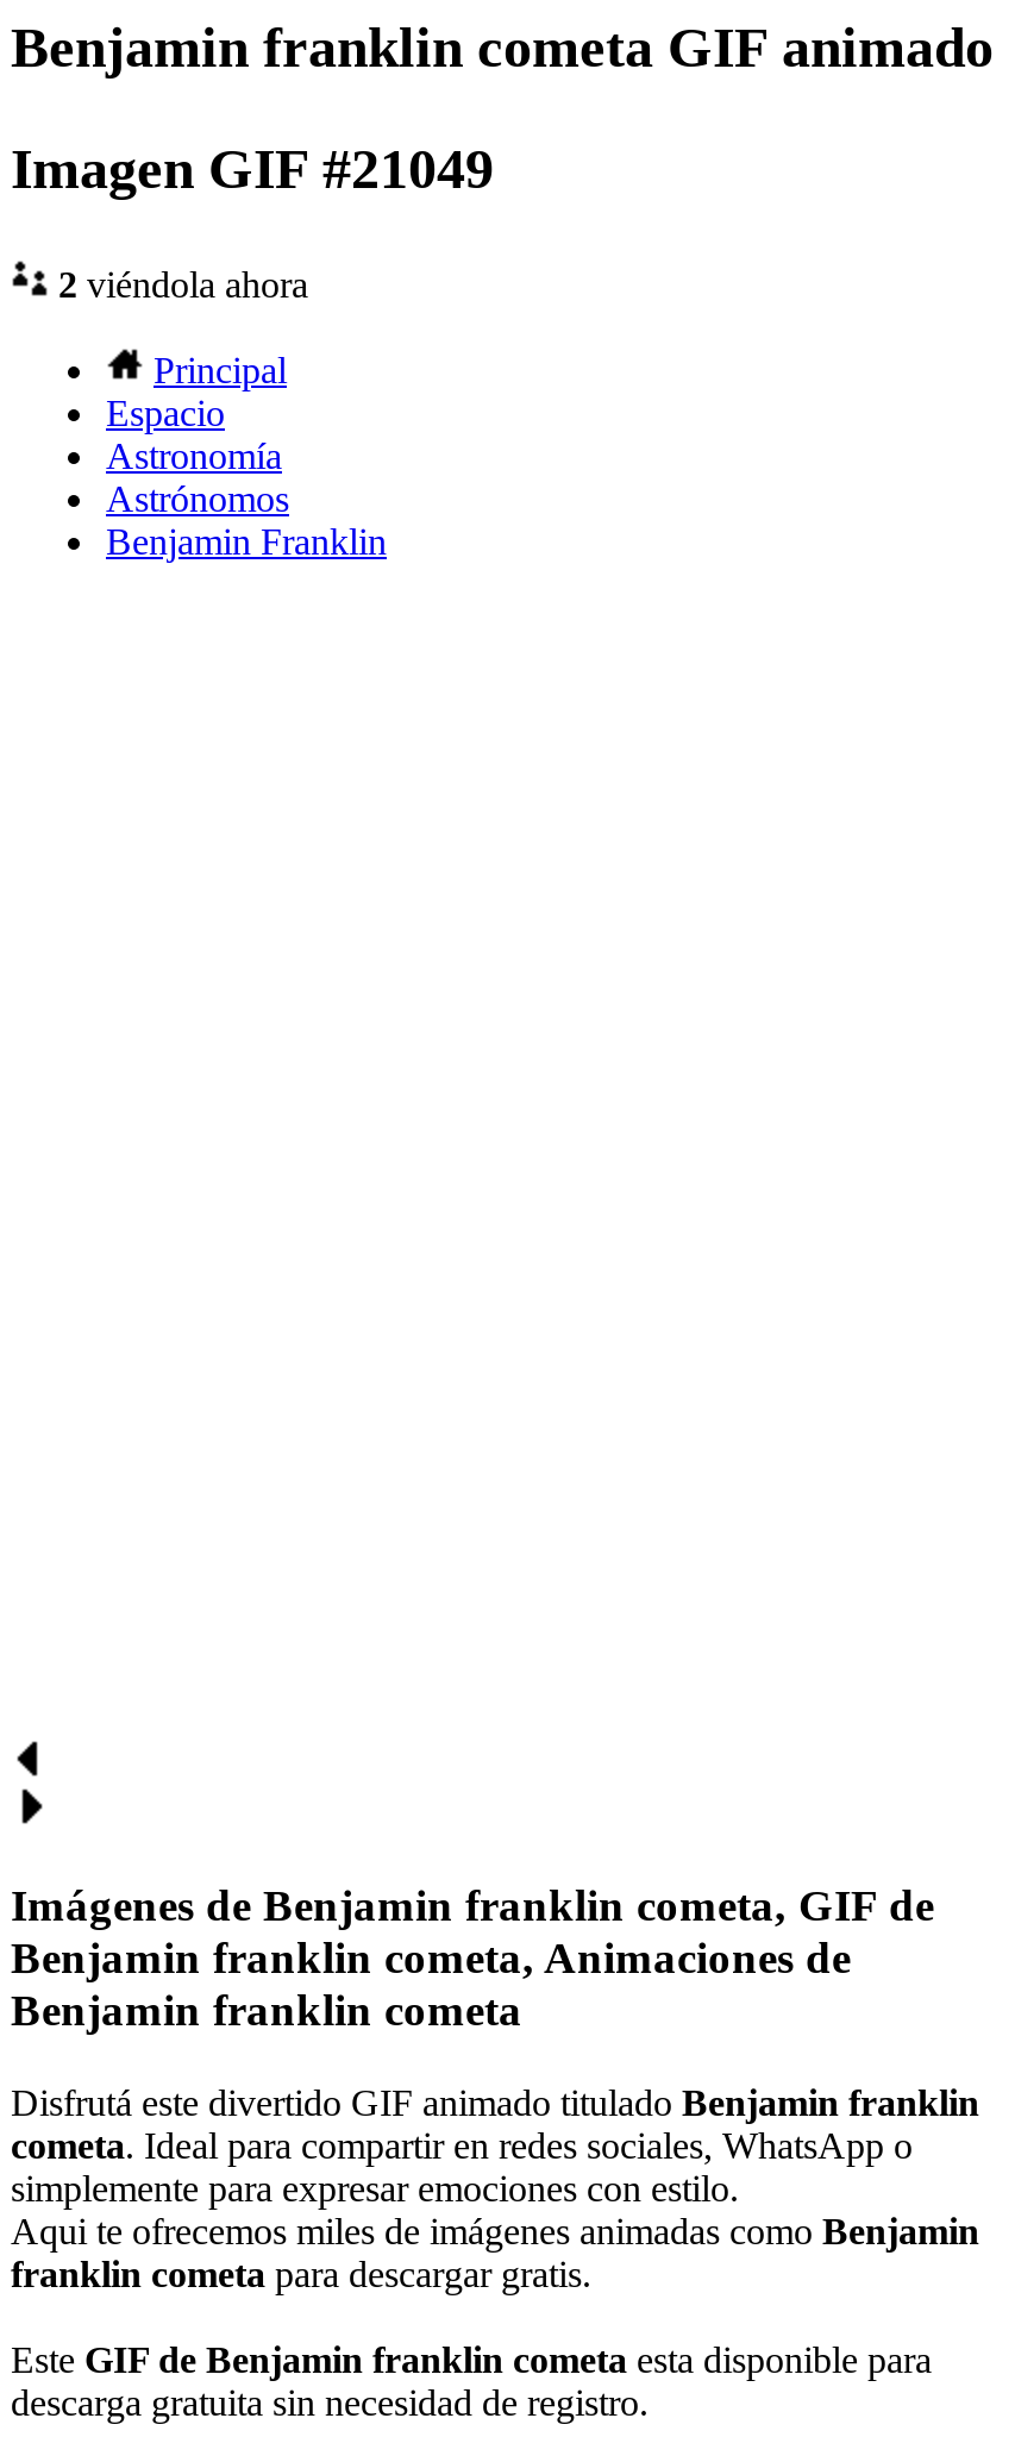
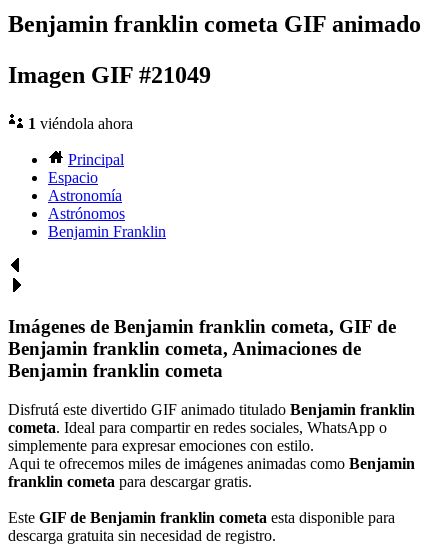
[58,265,308,305] 2 viéndola ahora -> [28,115,133,132] 1 viéndola ahora

